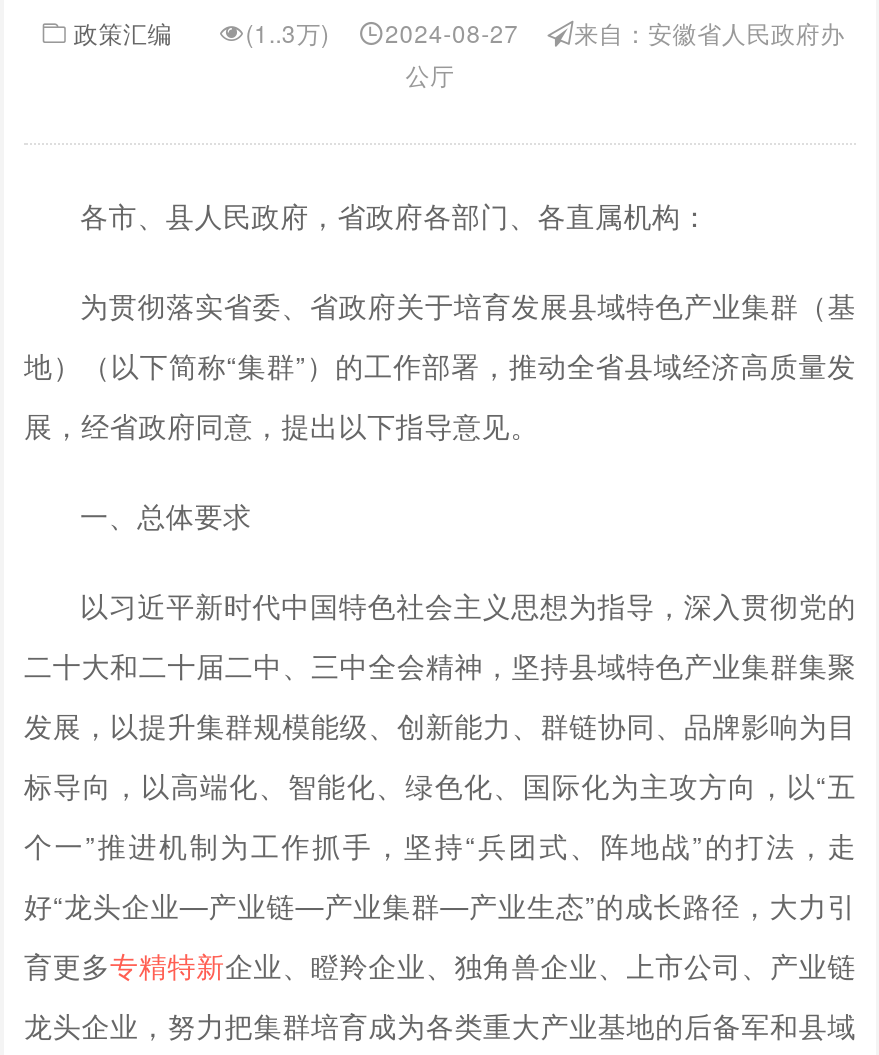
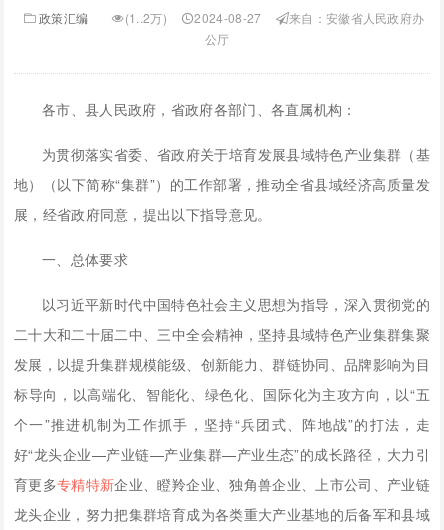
[245,15,845,49] (1..3万) 2024-08-27 来自：安徽省人民政府办 -> [125,9,424,26] (1..2万) 2024-08-27 来自：安徽省人民政府办

